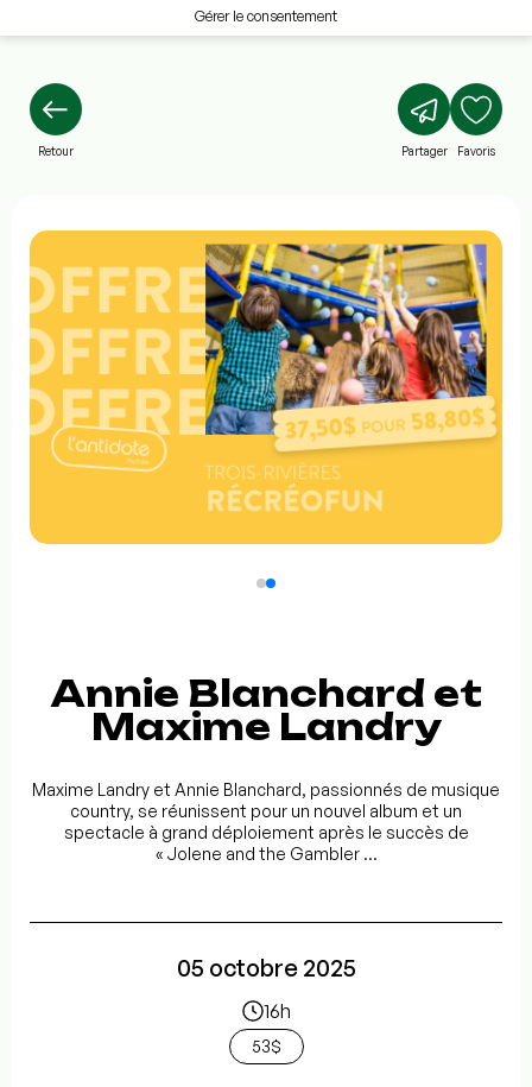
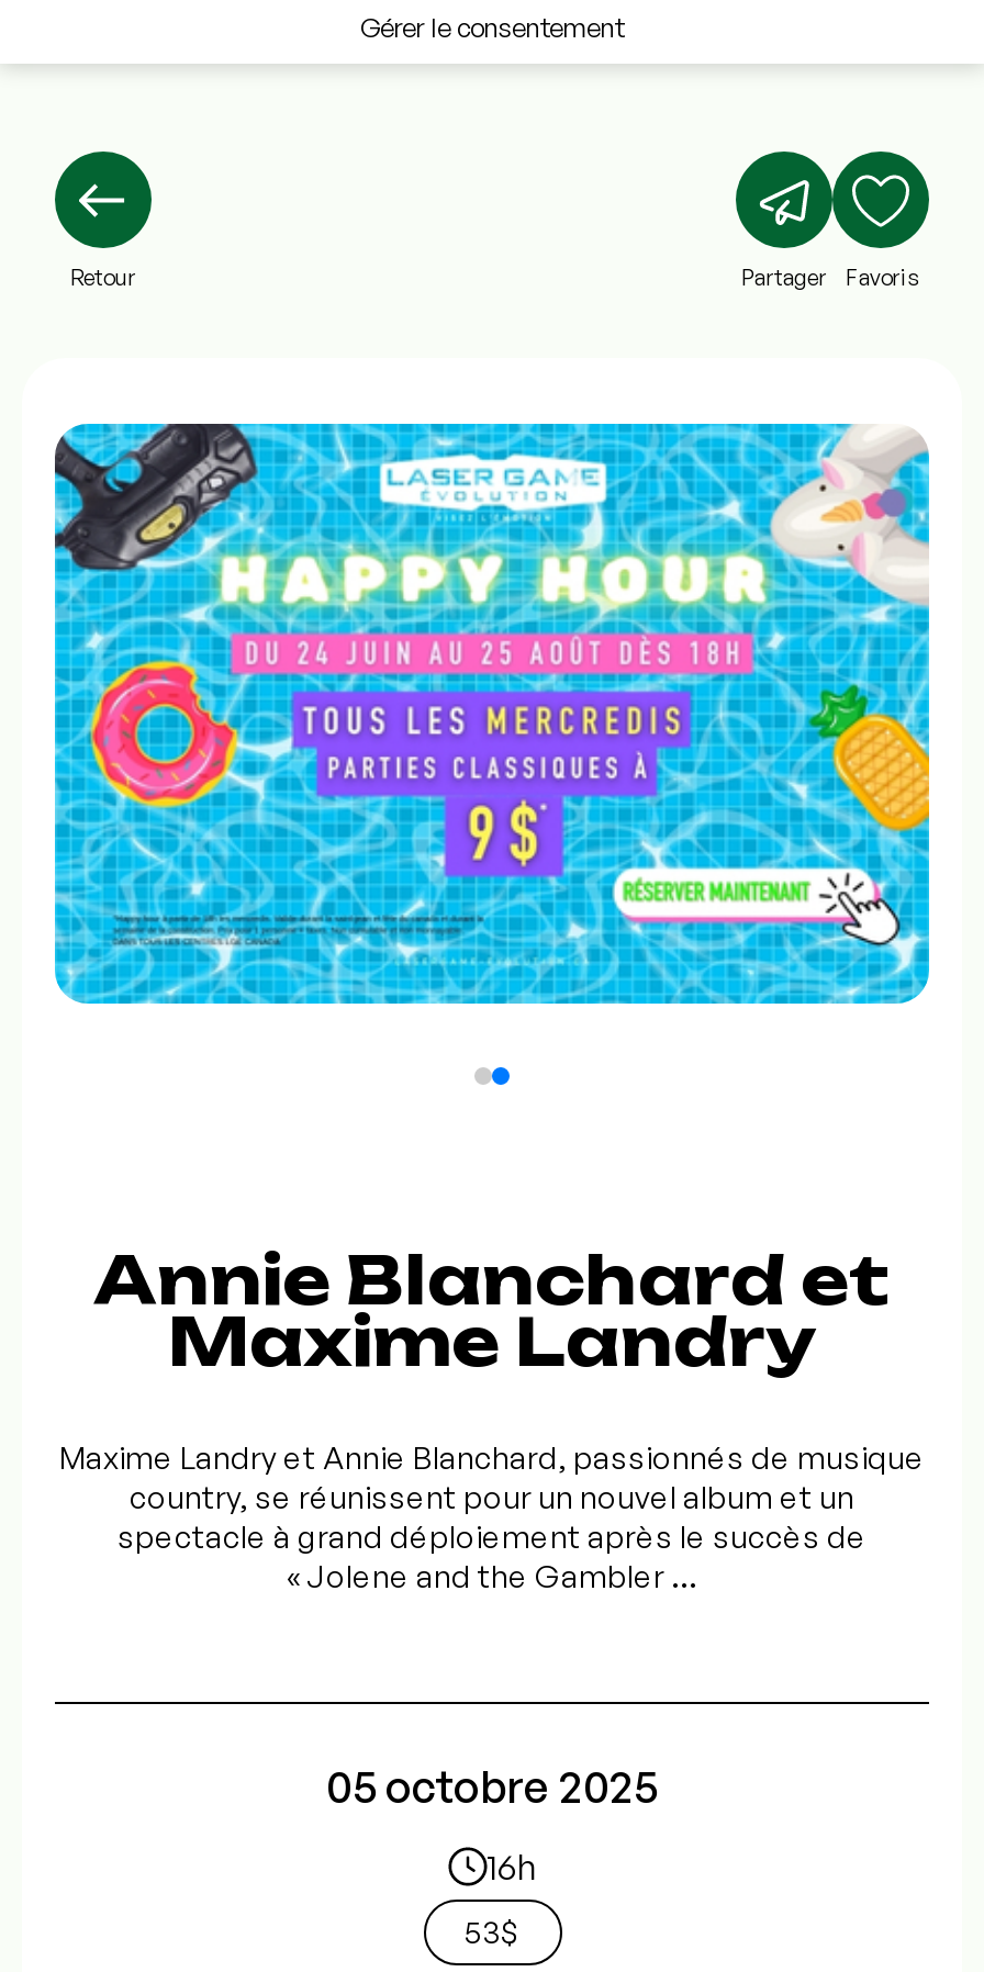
[28,229,503,545] [image] -> [53,422,931,1006] [image]

